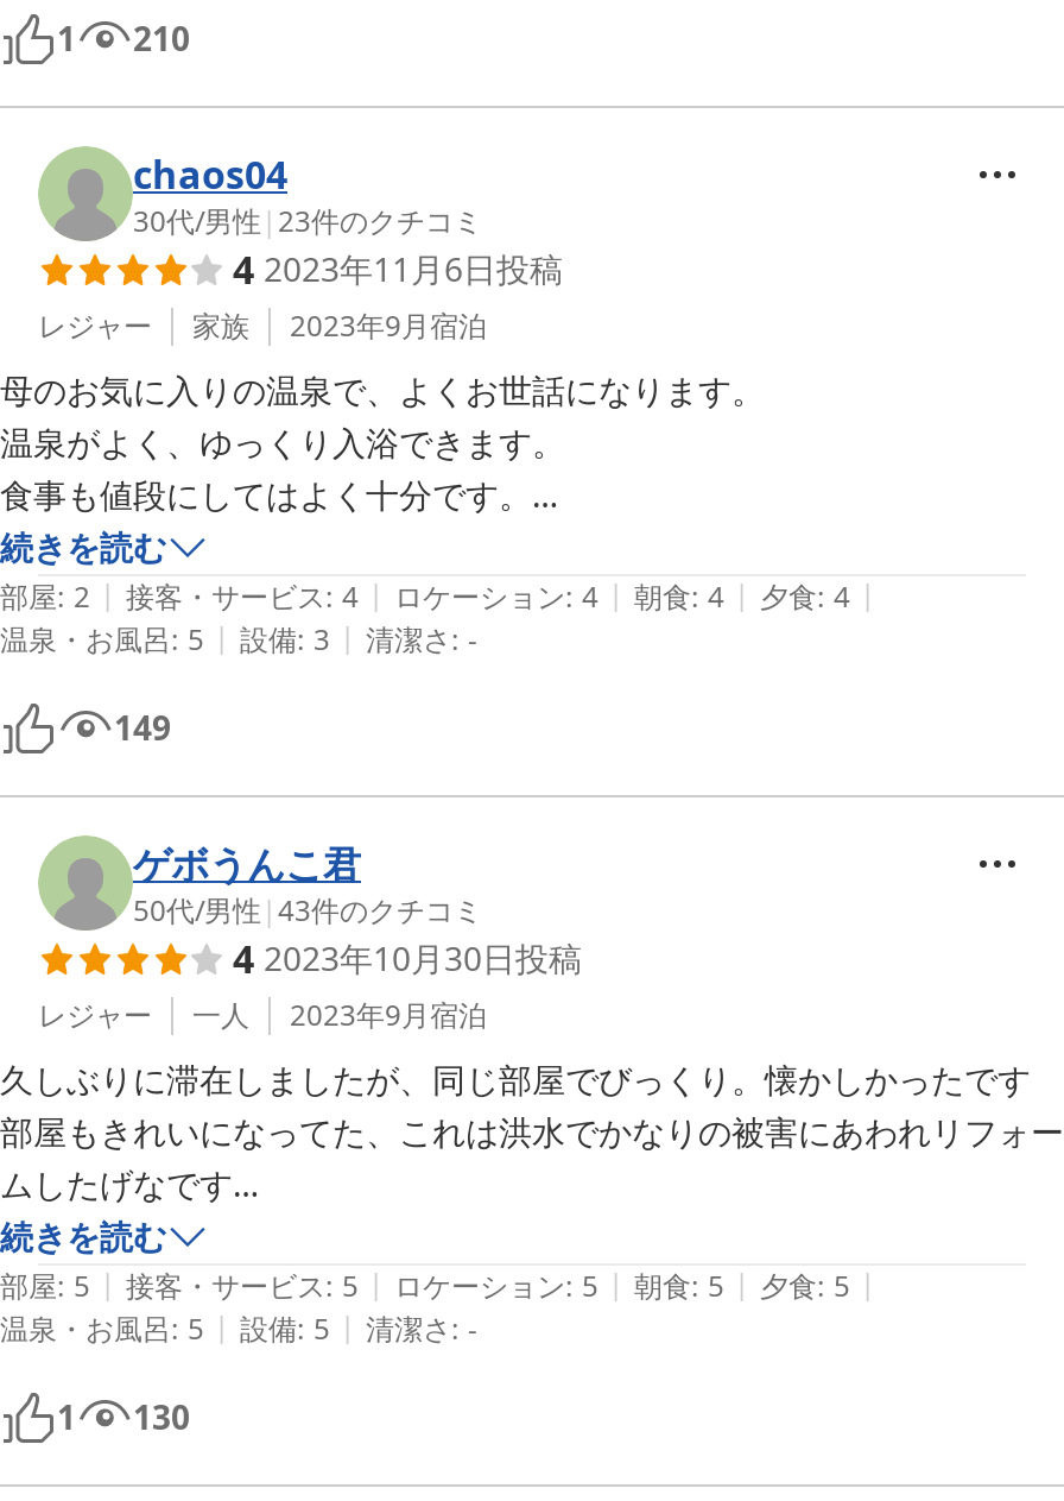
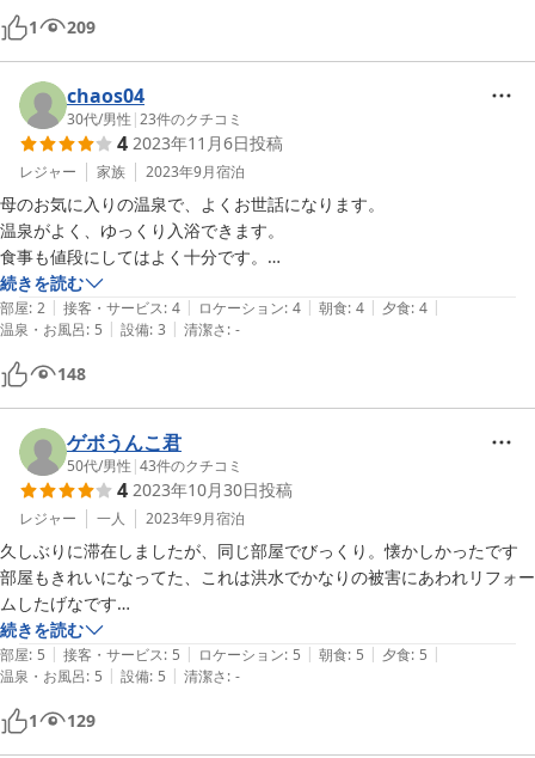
[57,15,190,61] 1 210 -> [29,16,96,38] 1 209
[114,705,171,750] 149 -> [57,362,86,385] 148
[57,1394,190,1439] 1 130 -> [29,709,96,732] 1 129

